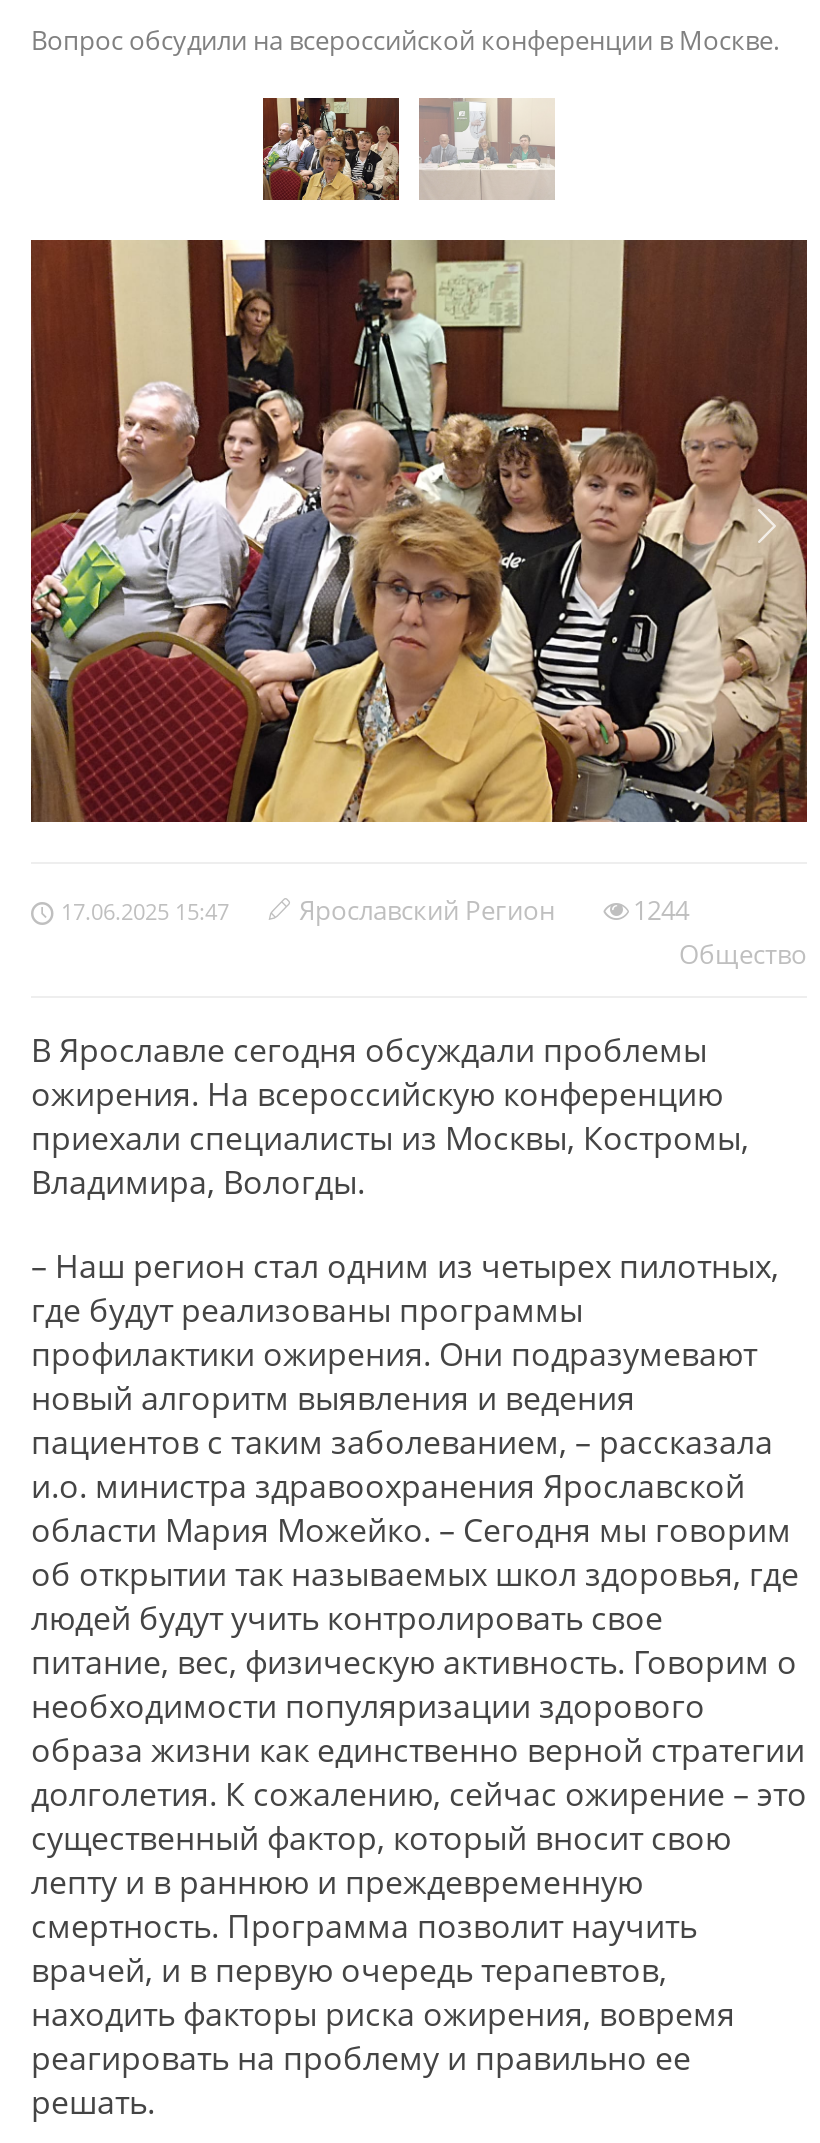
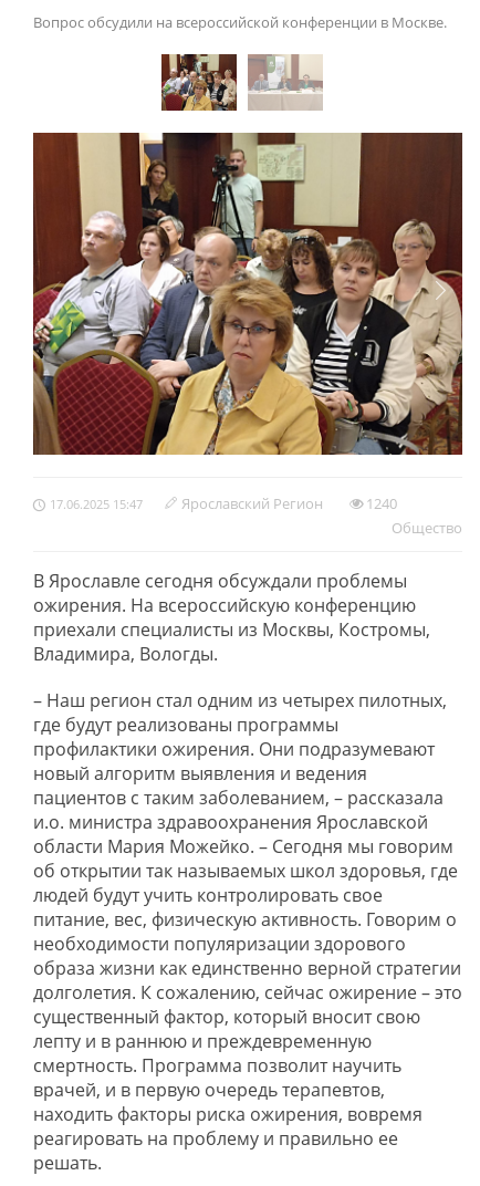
[633,892,689,928] 1244 -> [366,494,397,514] 1240

